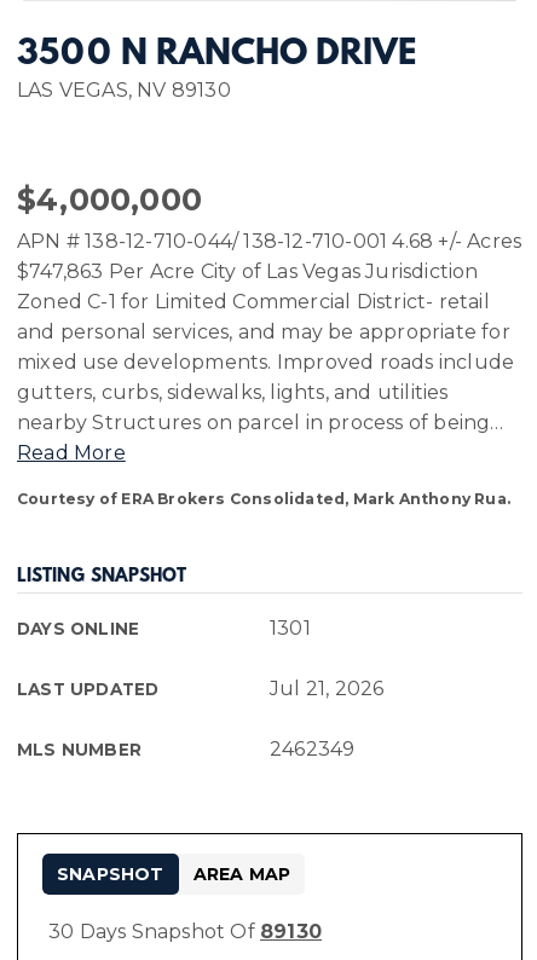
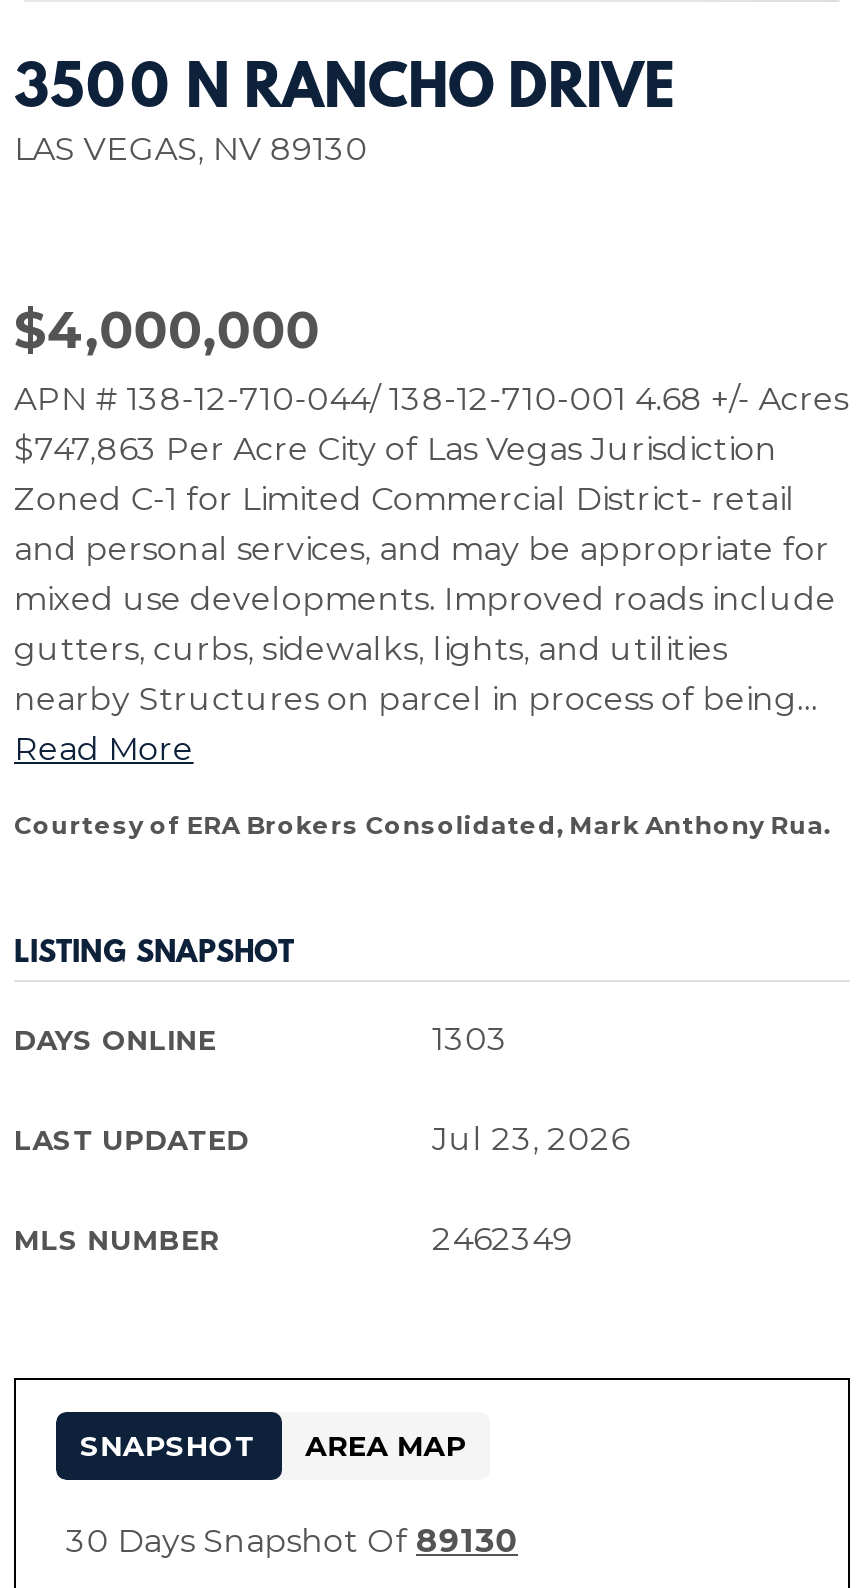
[270,617,311,640] 1301 -> [432,1020,508,1058] 1303
[270,677,384,700] Jul 21, 2026 -> [432,1120,629,1158] Jul 23, 2026

